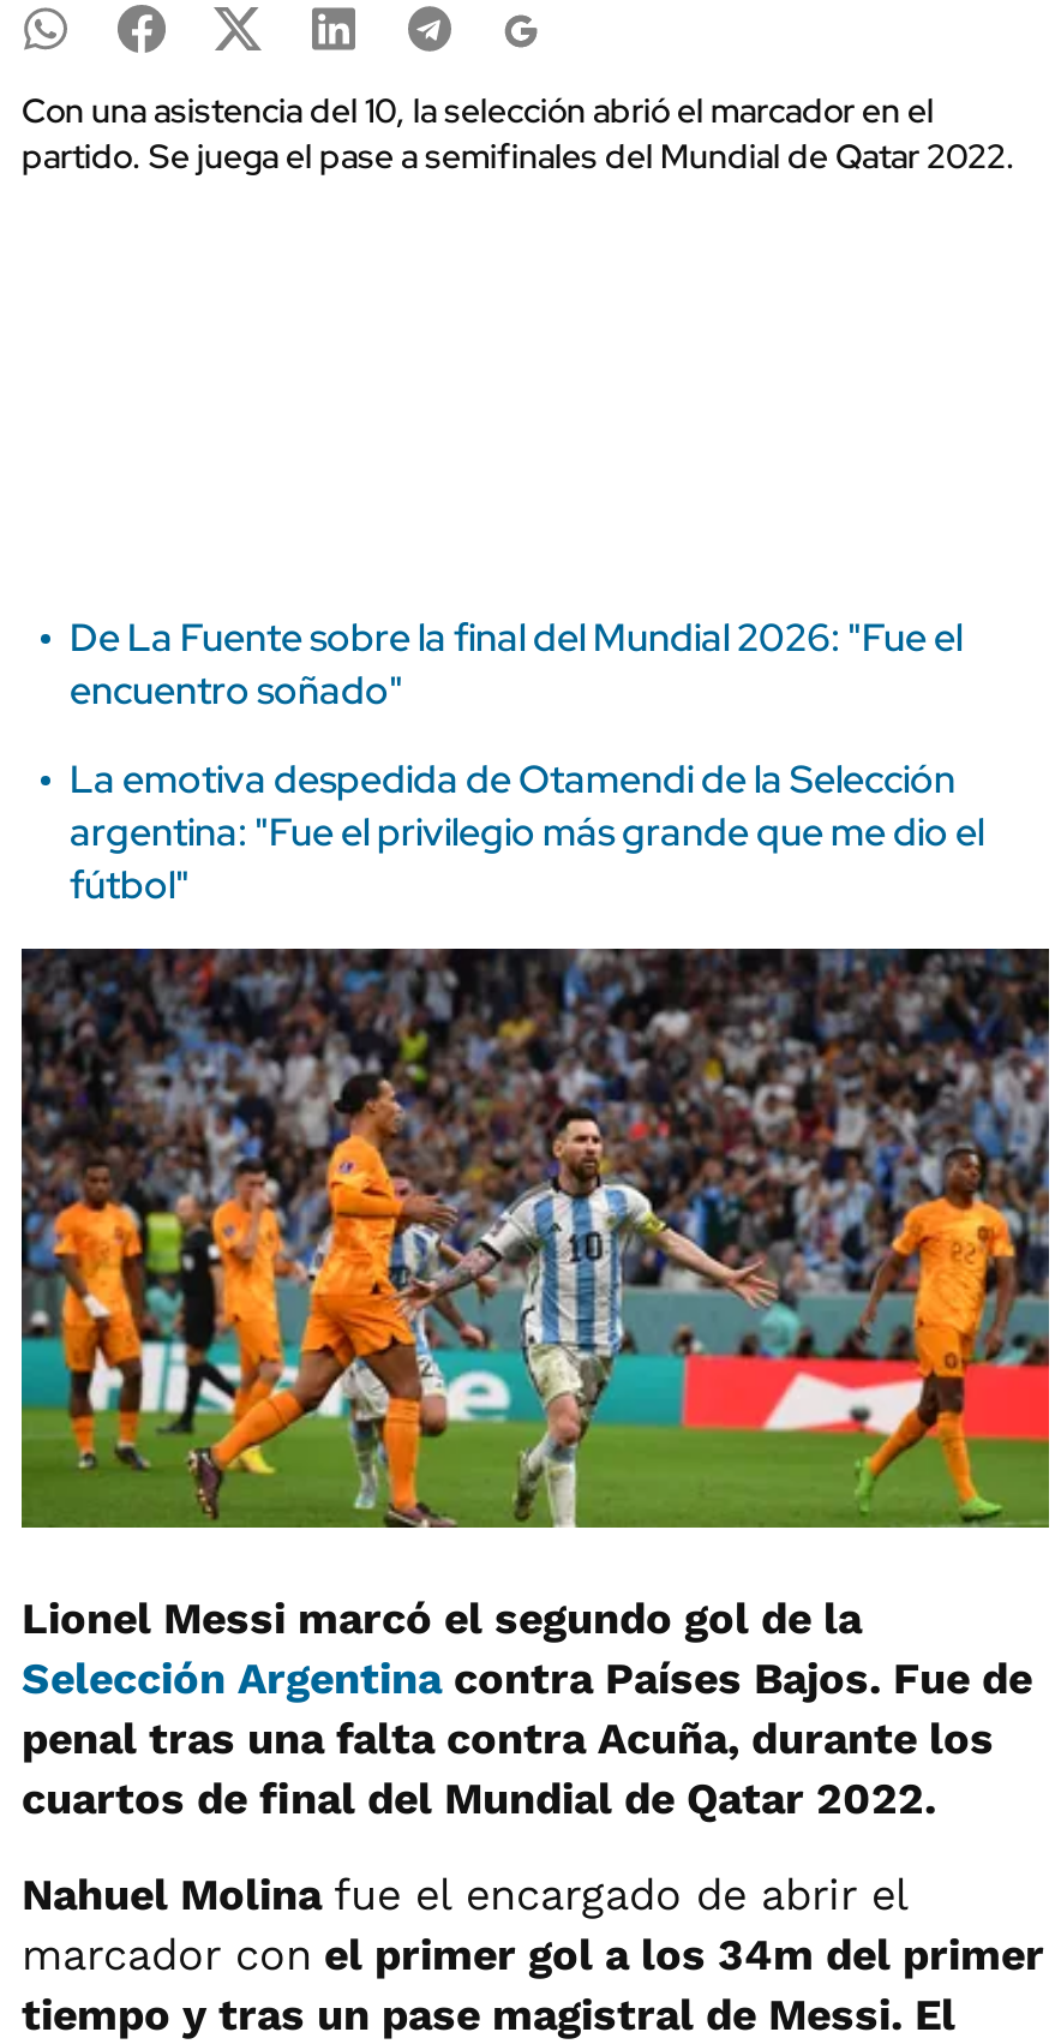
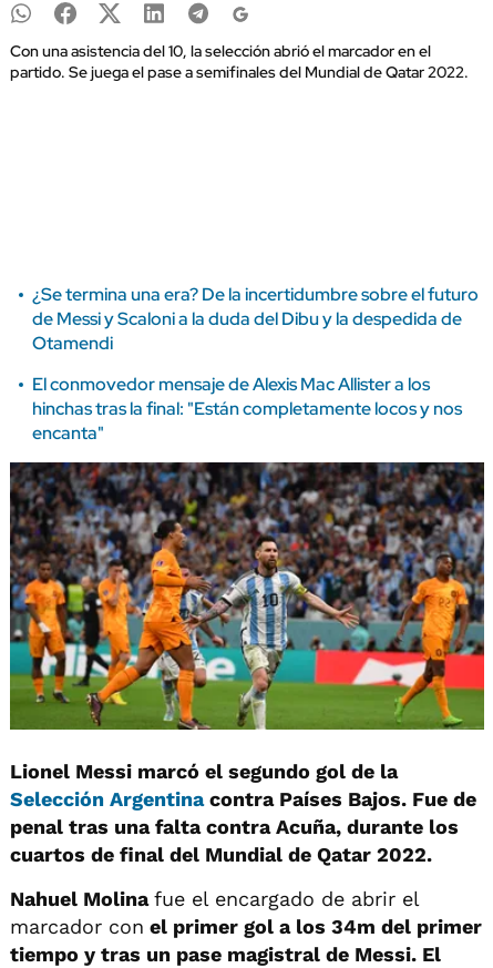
[70,612,963,716] De La Fuente sobre la final del Mundial 2026: "Fue el | encuentro soñado" -> [32,283,479,355] ¿Se termina una era? De la incertidumbre sobre el futuro | de Messi y Scaloni a la duda del Dibu y la despedida de | Otamendi
[70,754,984,910] La emotiva despedida de Otamendi de la Selección | argentina: "Fue el privilegio más grande que me dio el | fútbol" -> [32,373,462,445] El conmovedor mensaje de Alexis Mac Allister a los | hinchas tras la final: "Están completamente locos y nos | encanta"

